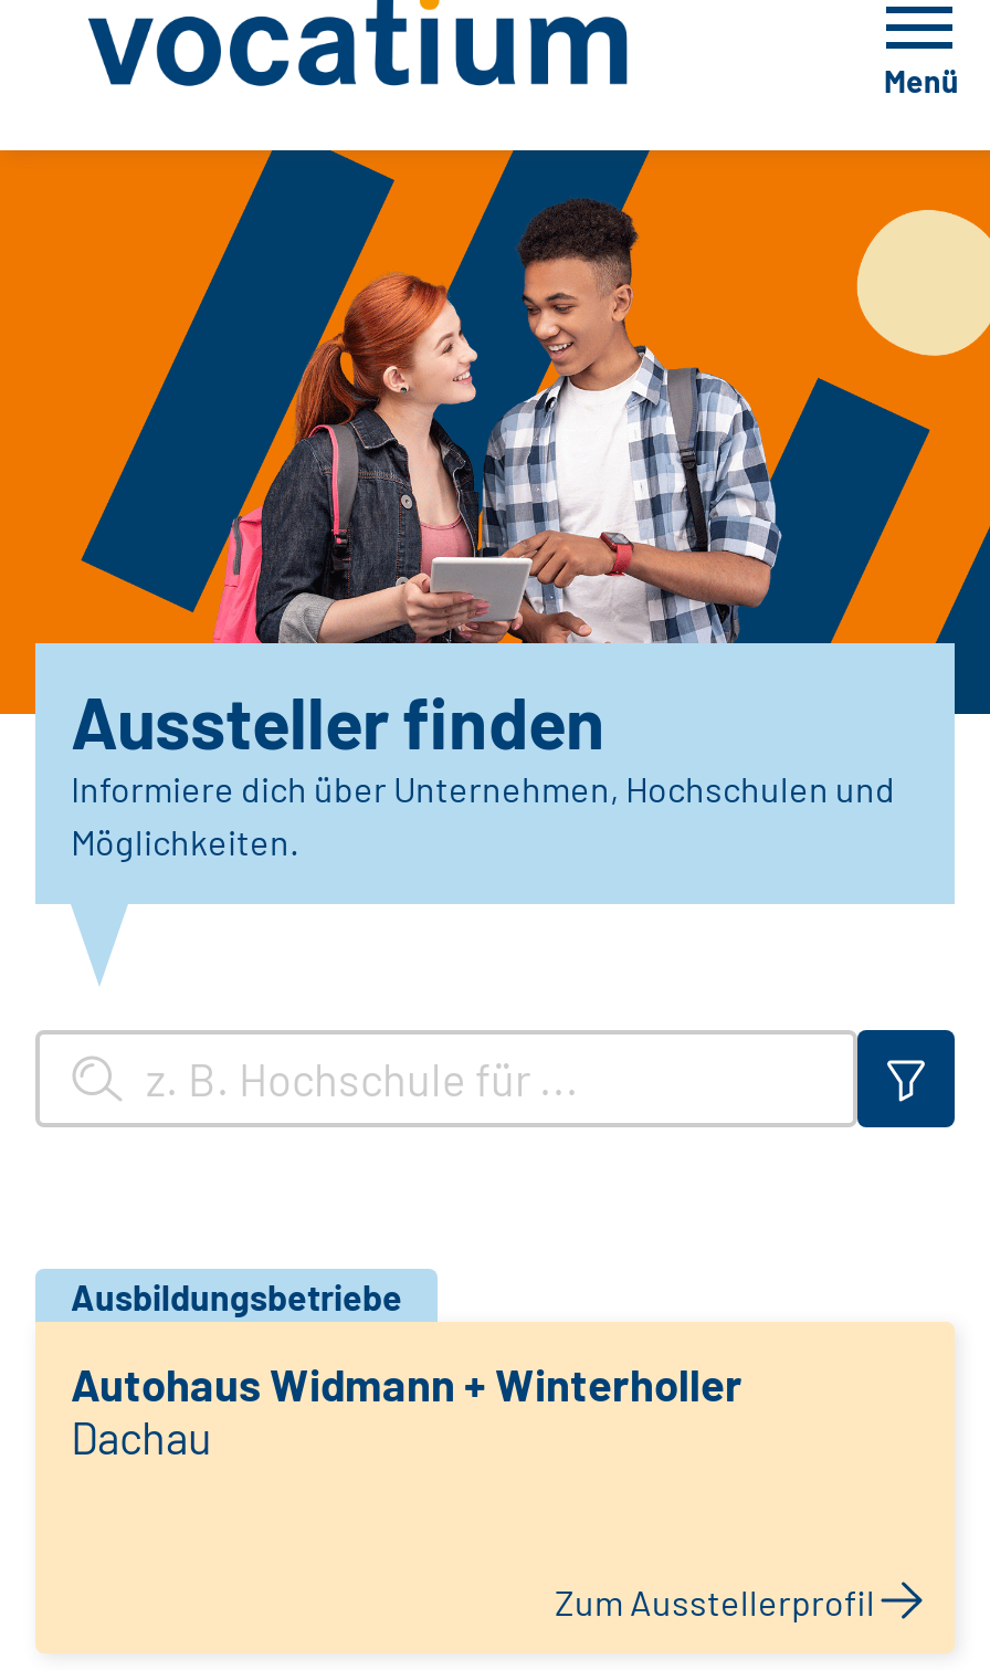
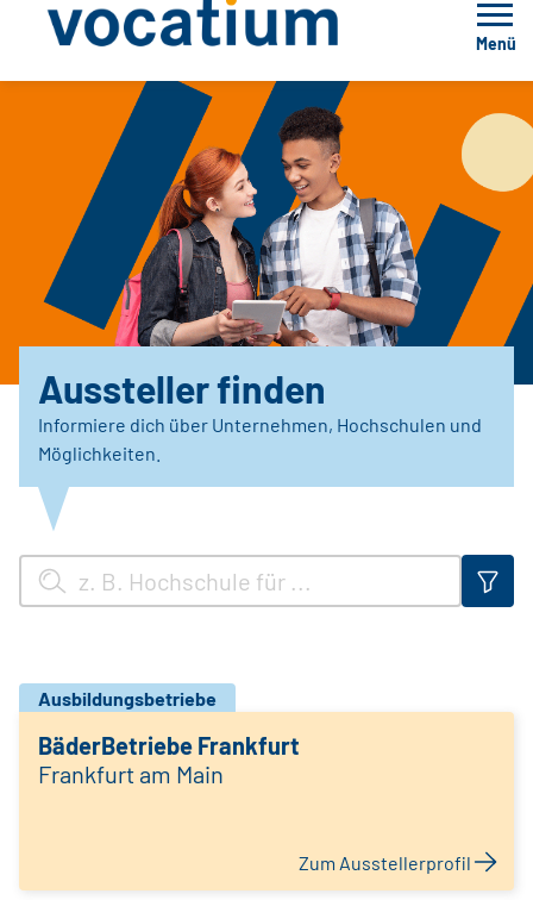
[71,1357,742,1464] Autohaus Widmann + Winterholler | Dachau -> [38,731,300,788] BäderBetriebe Frankfurt | Frankfurt am Main

